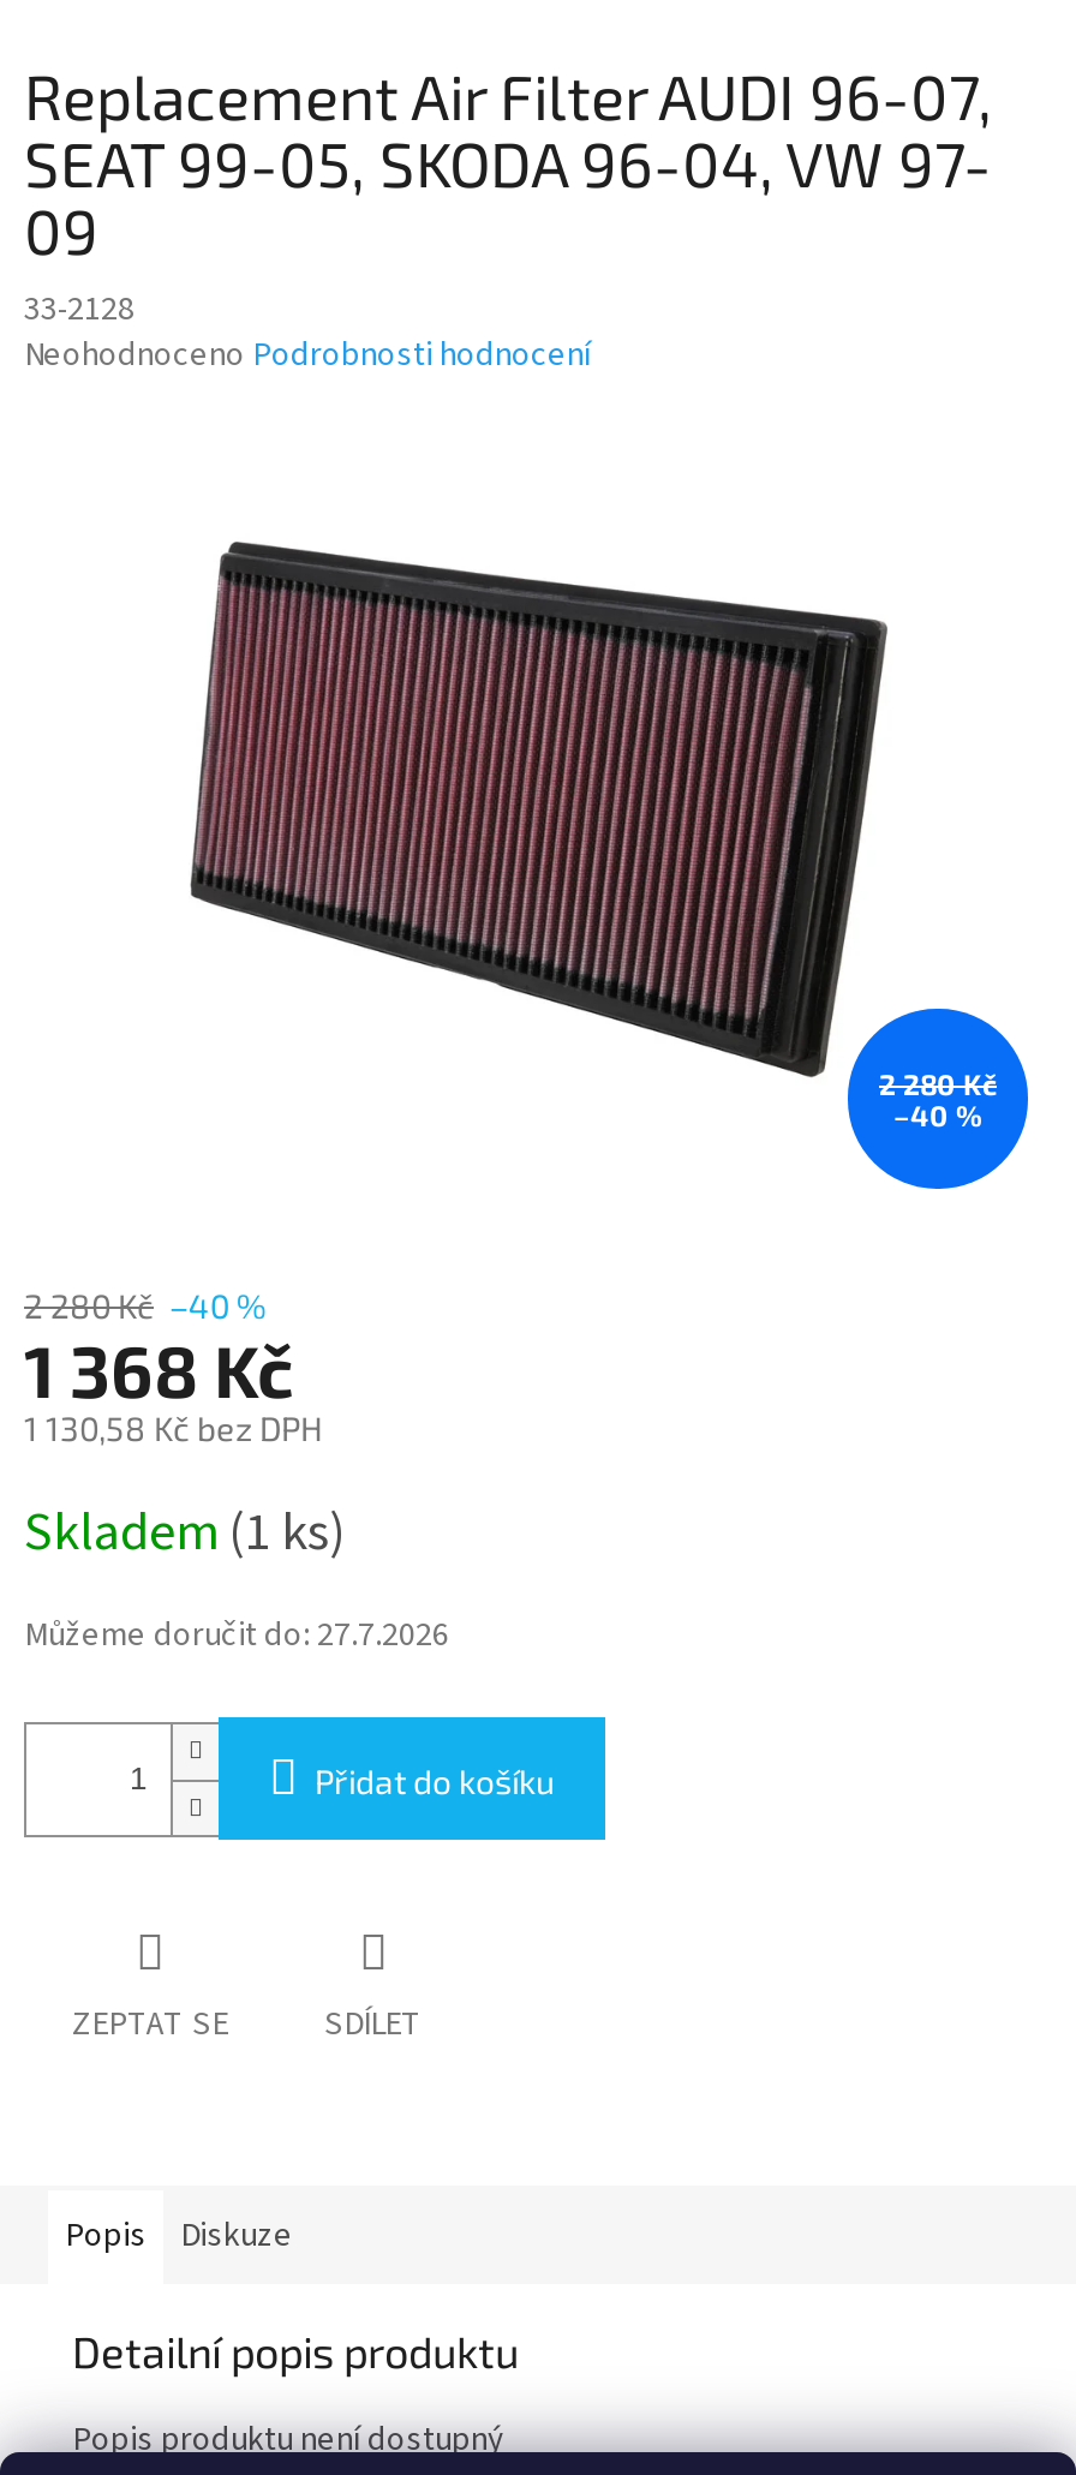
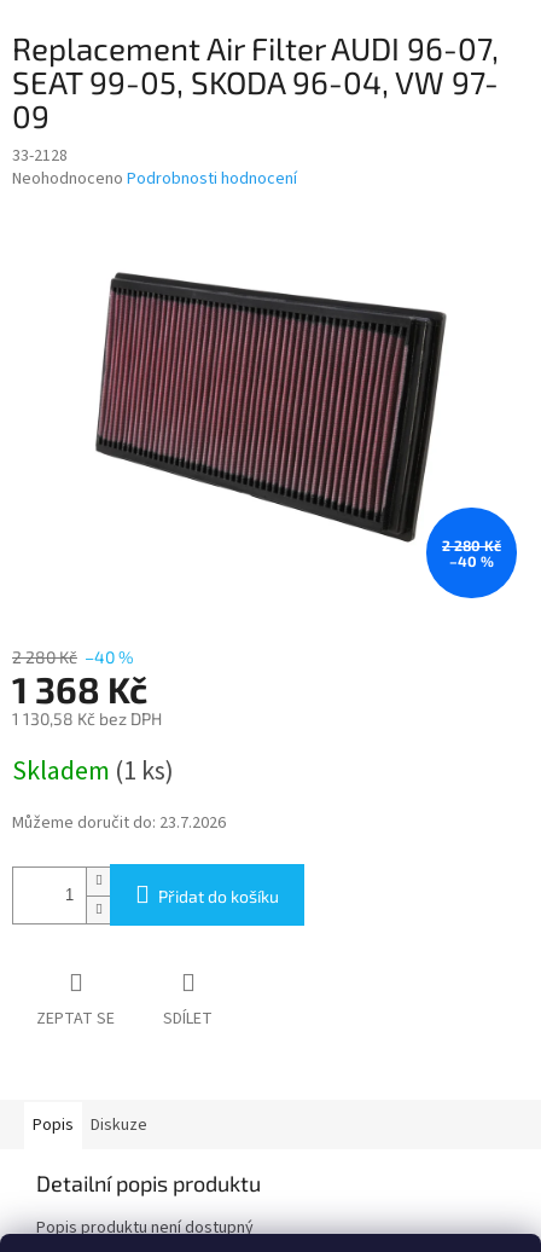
[24,1612,449,1660] Můžeme doručit do: 27.7.2026 -> [12,811,226,835] Můžeme doručit do: 23.7.2026

